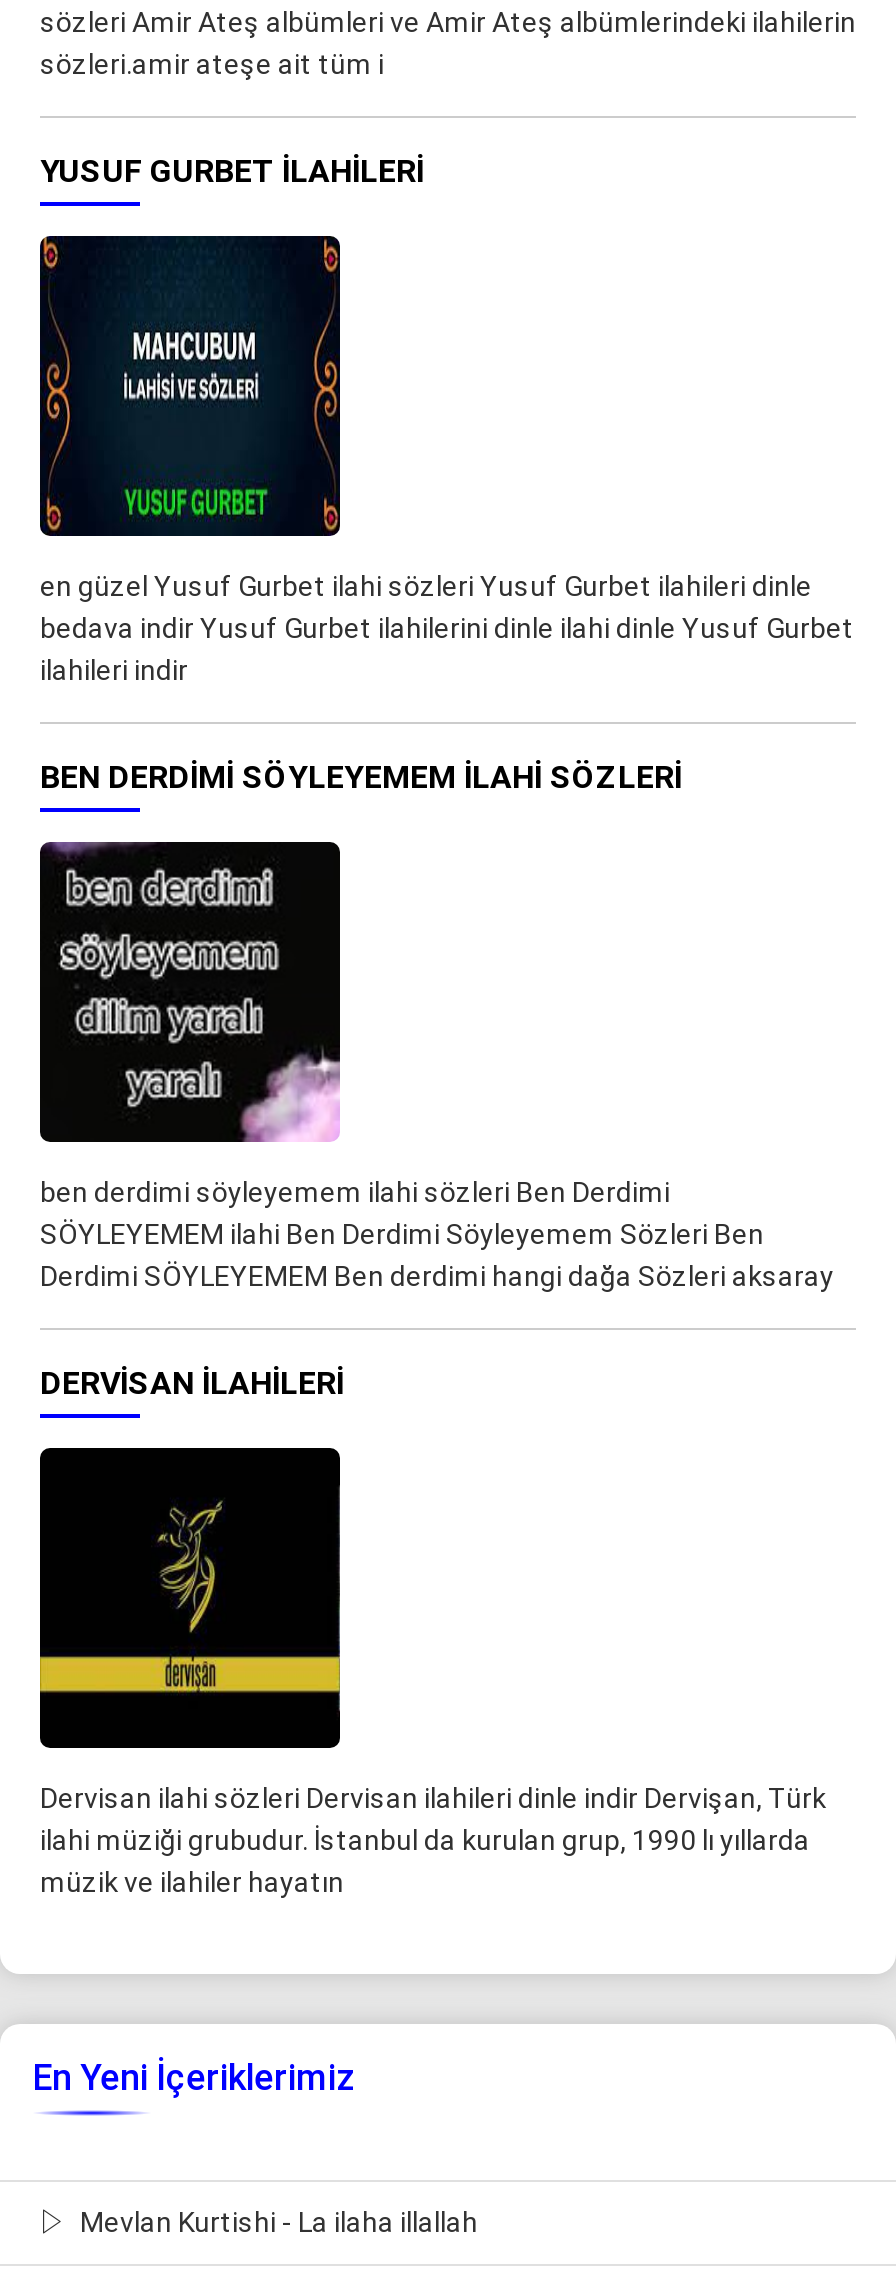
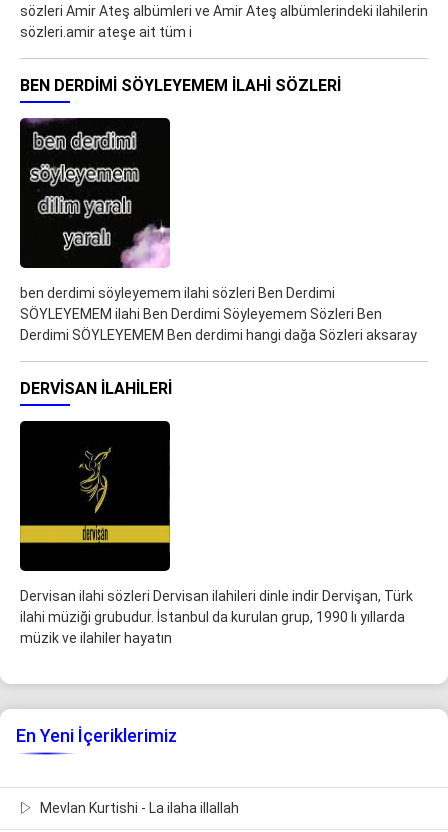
[40,152,424,190] YUSUF GURBET ILAHILERI -> none
[40,234,854,686] [image] | en güzel Yusuf Gurbet ilahi sözleri Yusuf Gurbet ilahileri dinle | bedava indir Yusuf Gurbet ilahilerini dinle ilahi dinle Yusuf Gurbet | ilahileri indir -> none

